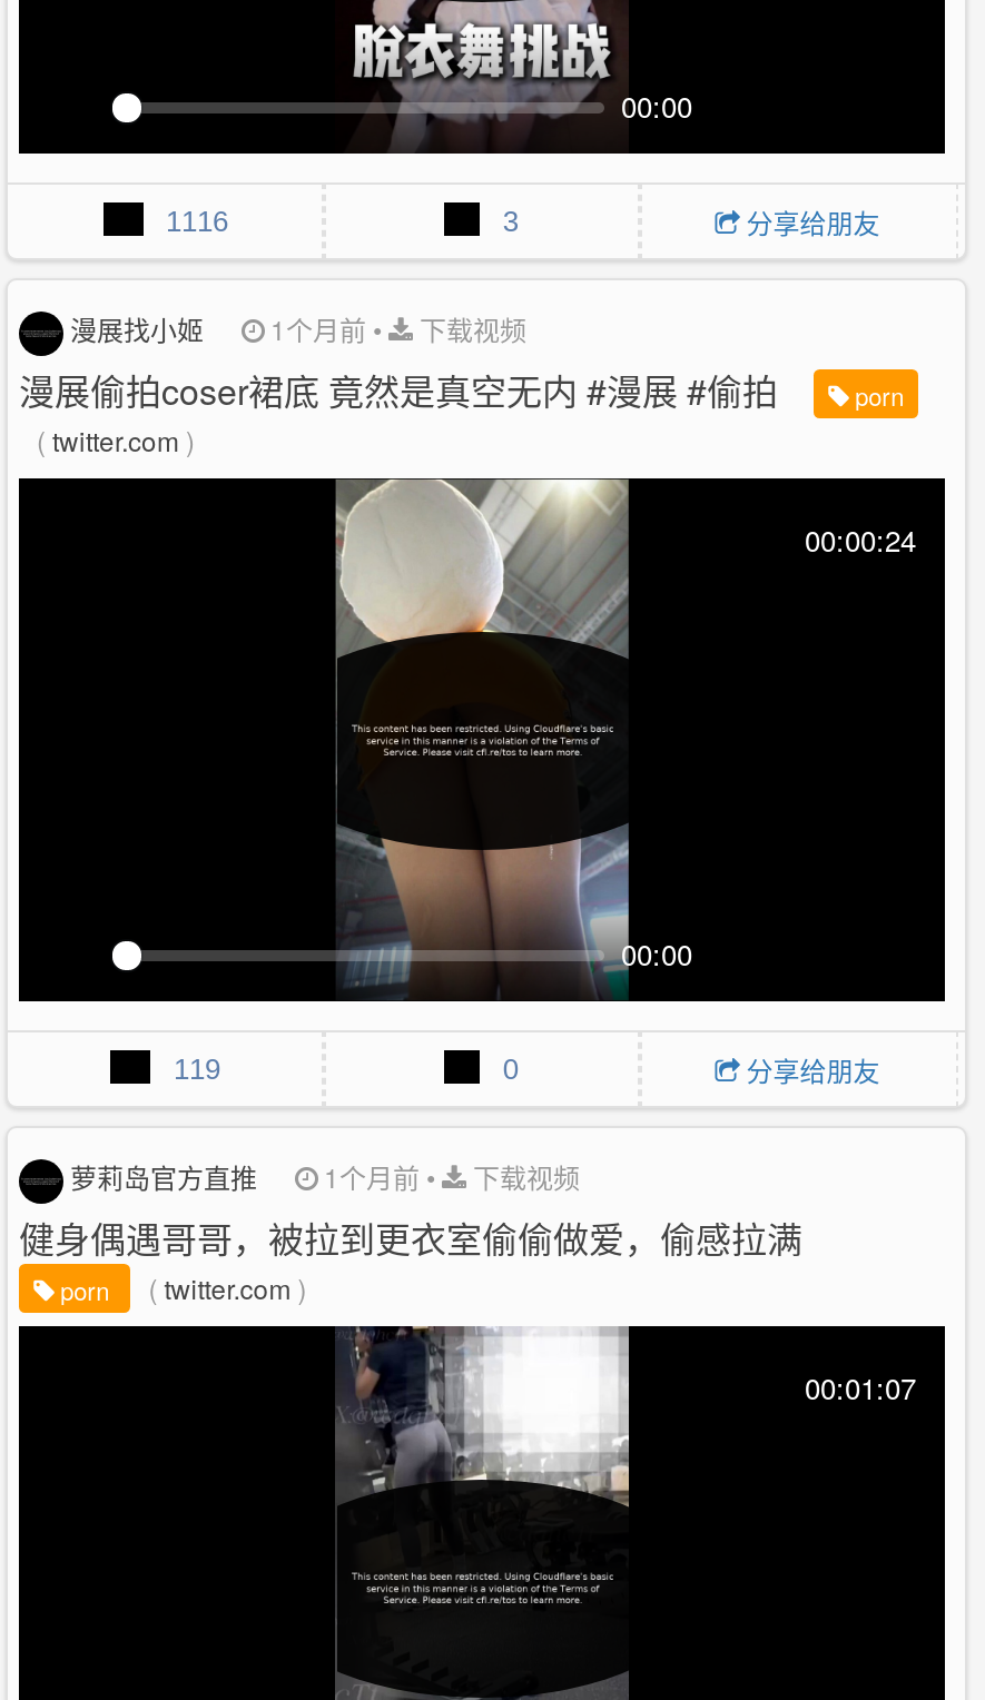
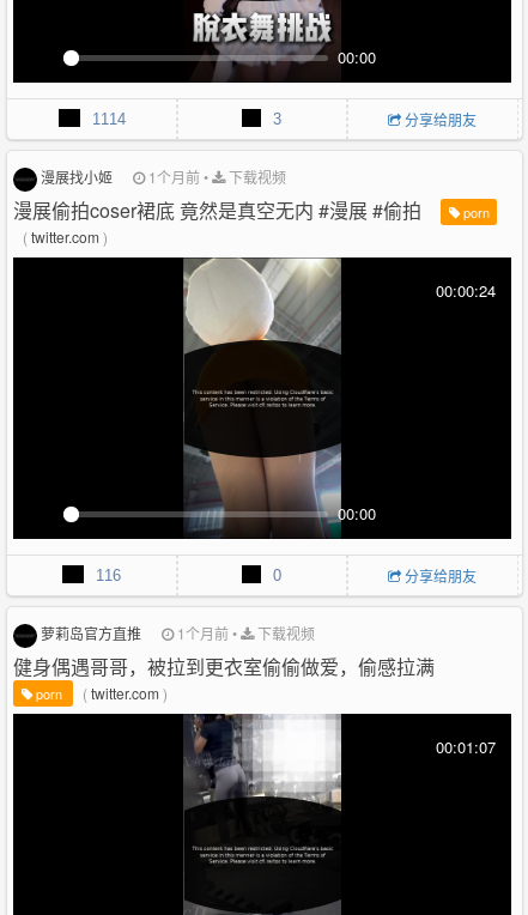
[166,205,228,238] 1116 -> [92,110,126,128] 1114
[173,1052,220,1086] 119 -> [96,566,121,584] 116

